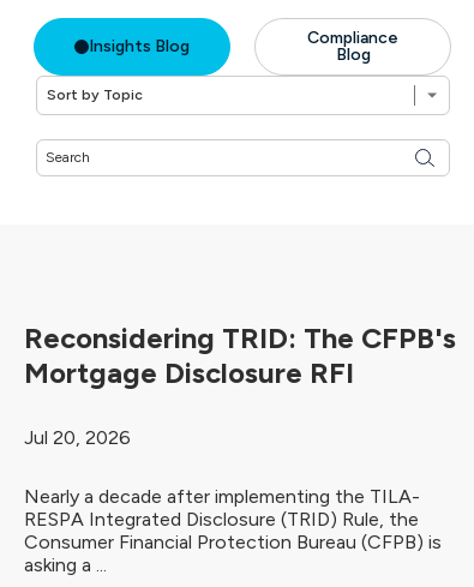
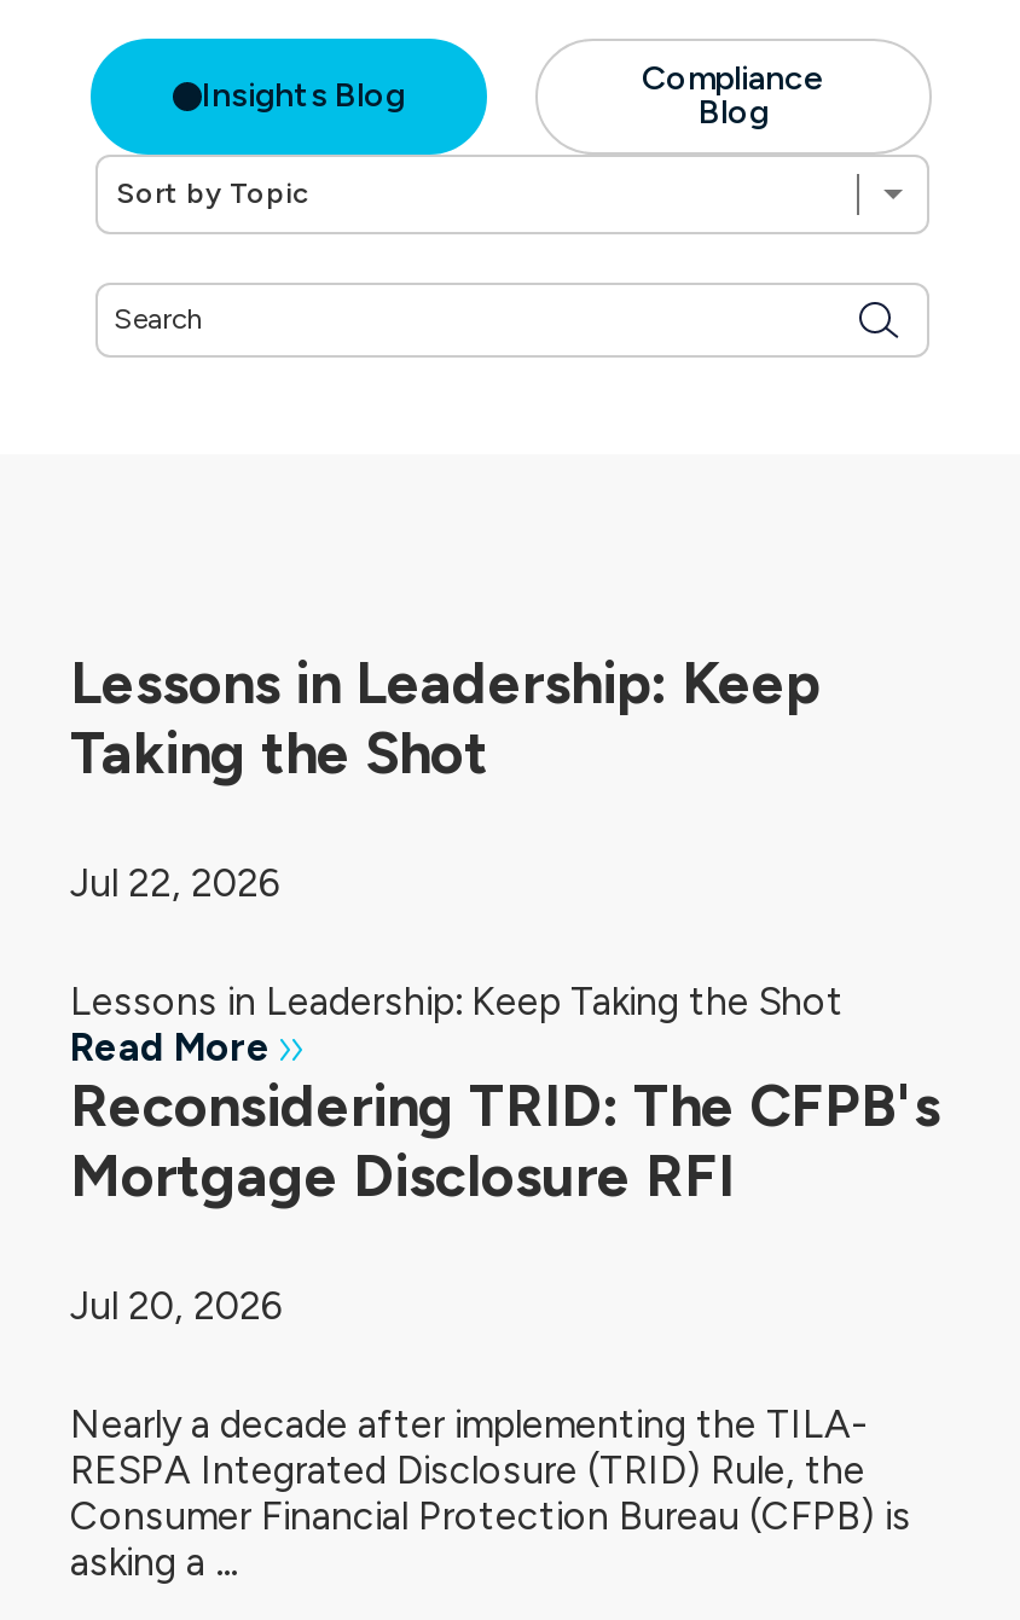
none -> [70,648,844,1070] Lessons in Leadership: Keep | Taking the Shot | Jul 22, 2026 | Lessons in Leadership: Keep Taking the Shot | Read More

